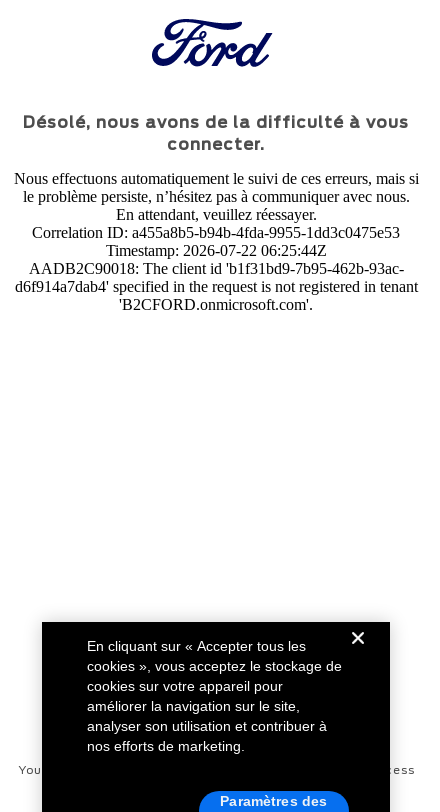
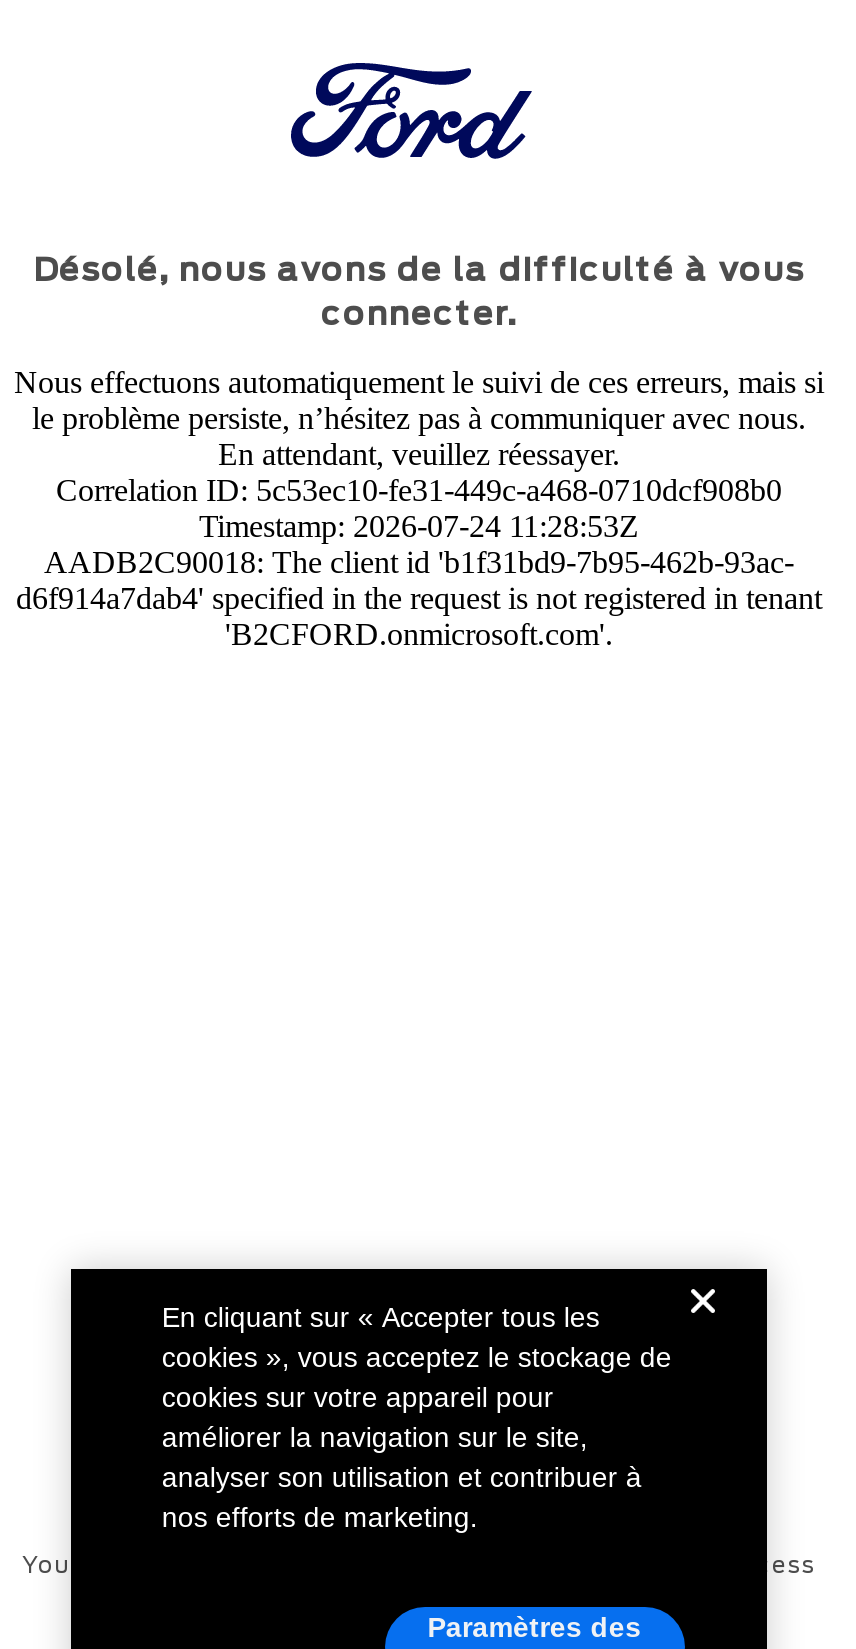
[32,223,400,240] Correlation ID: a455a8b5-b94b-4fda-9955-1dd3c0475e53 -> [56,472,782,506] Correlation ID: 5c53ec10-fe31-449c-a468-0710dcf908b0
[105,241,326,258] Timestamp: 2026-07-22 06:25:44Z -> [199,508,639,542] Timestamp: 2026-07-24 11:28:53Z

